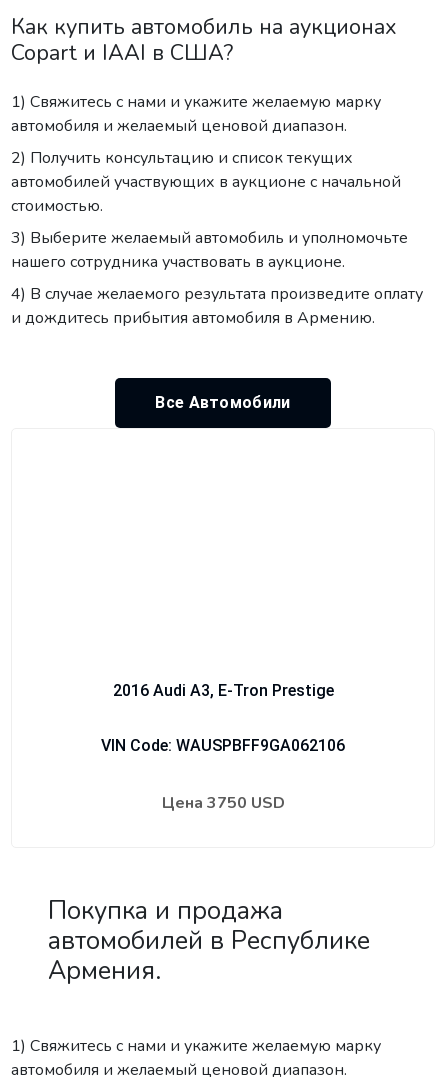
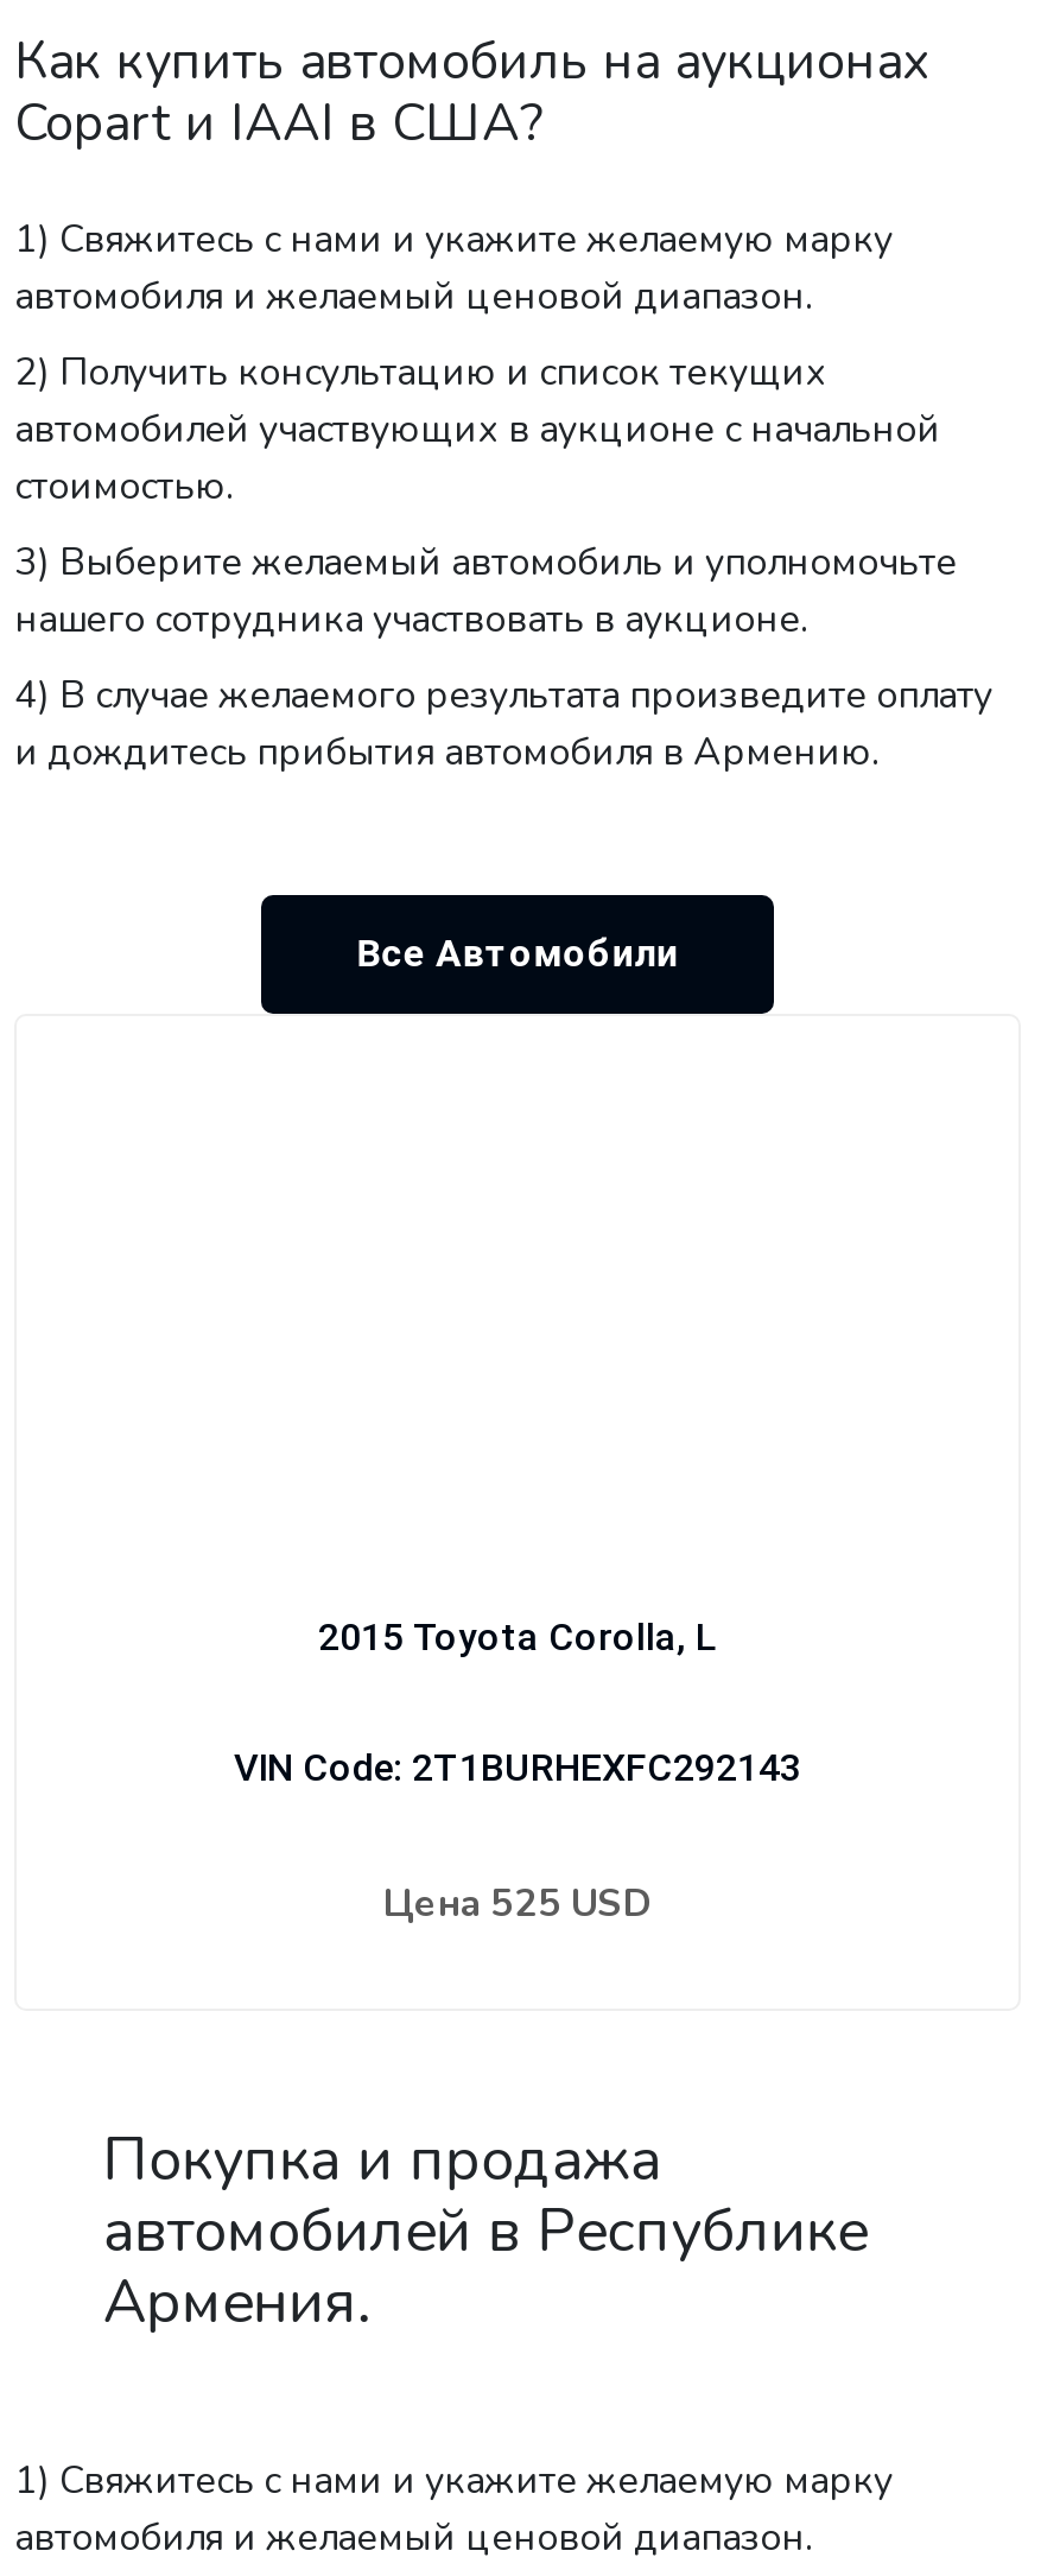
[112,681,333,700] 2016 Audi A3, E-Tron Prestige -> [318,1614,717,1660] 2015 Toyota Corolla, L
[101,736,345,755] VIN Code: WAUSPBFF9GA062106 -> [234,1745,801,1790] VIN Code: 2T1BURHEXFC292143
[161,792,284,814] Цена 3750 USD -> [383,1878,652,1930] Цена 525 USD

